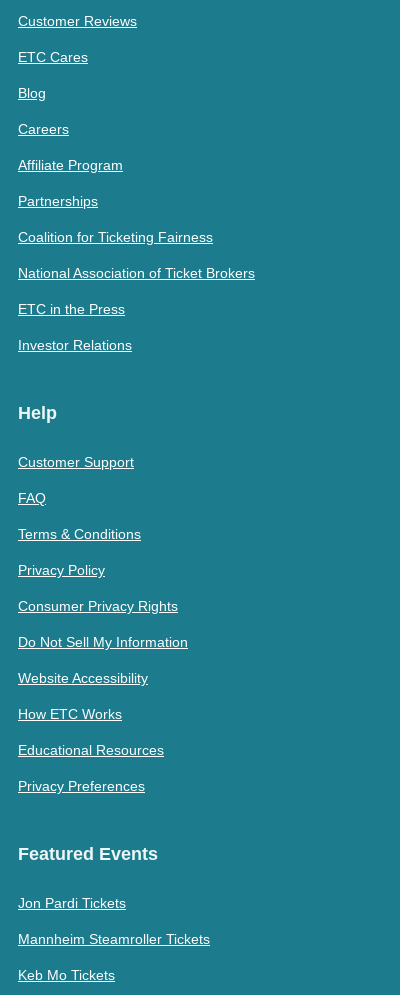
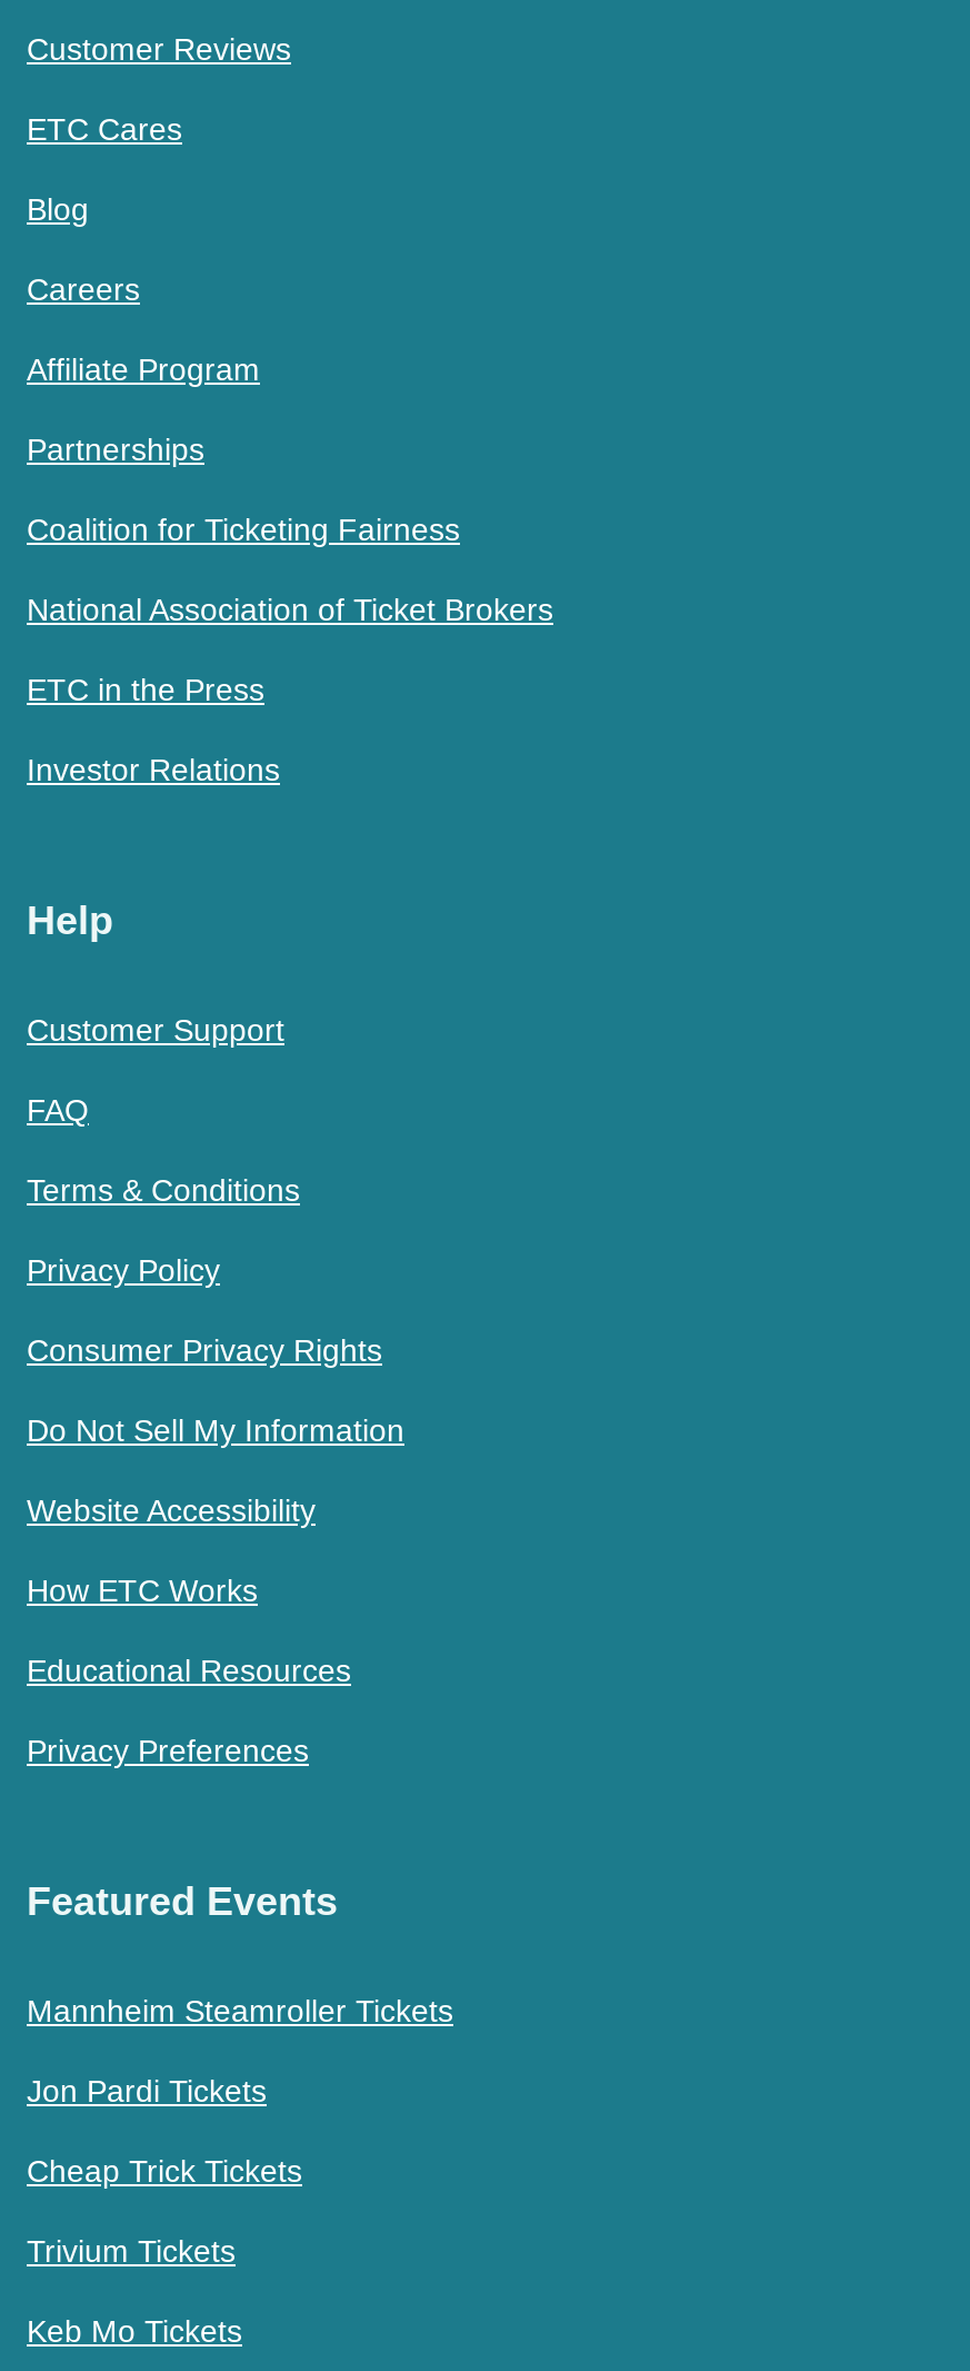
none -> [27,2152,302,2268] Cheap Trick Tickets | Trivium Tickets
moved [18,930,210,946] -> [27,1992,453,2027]: Mannheim Steamroller Tickets

